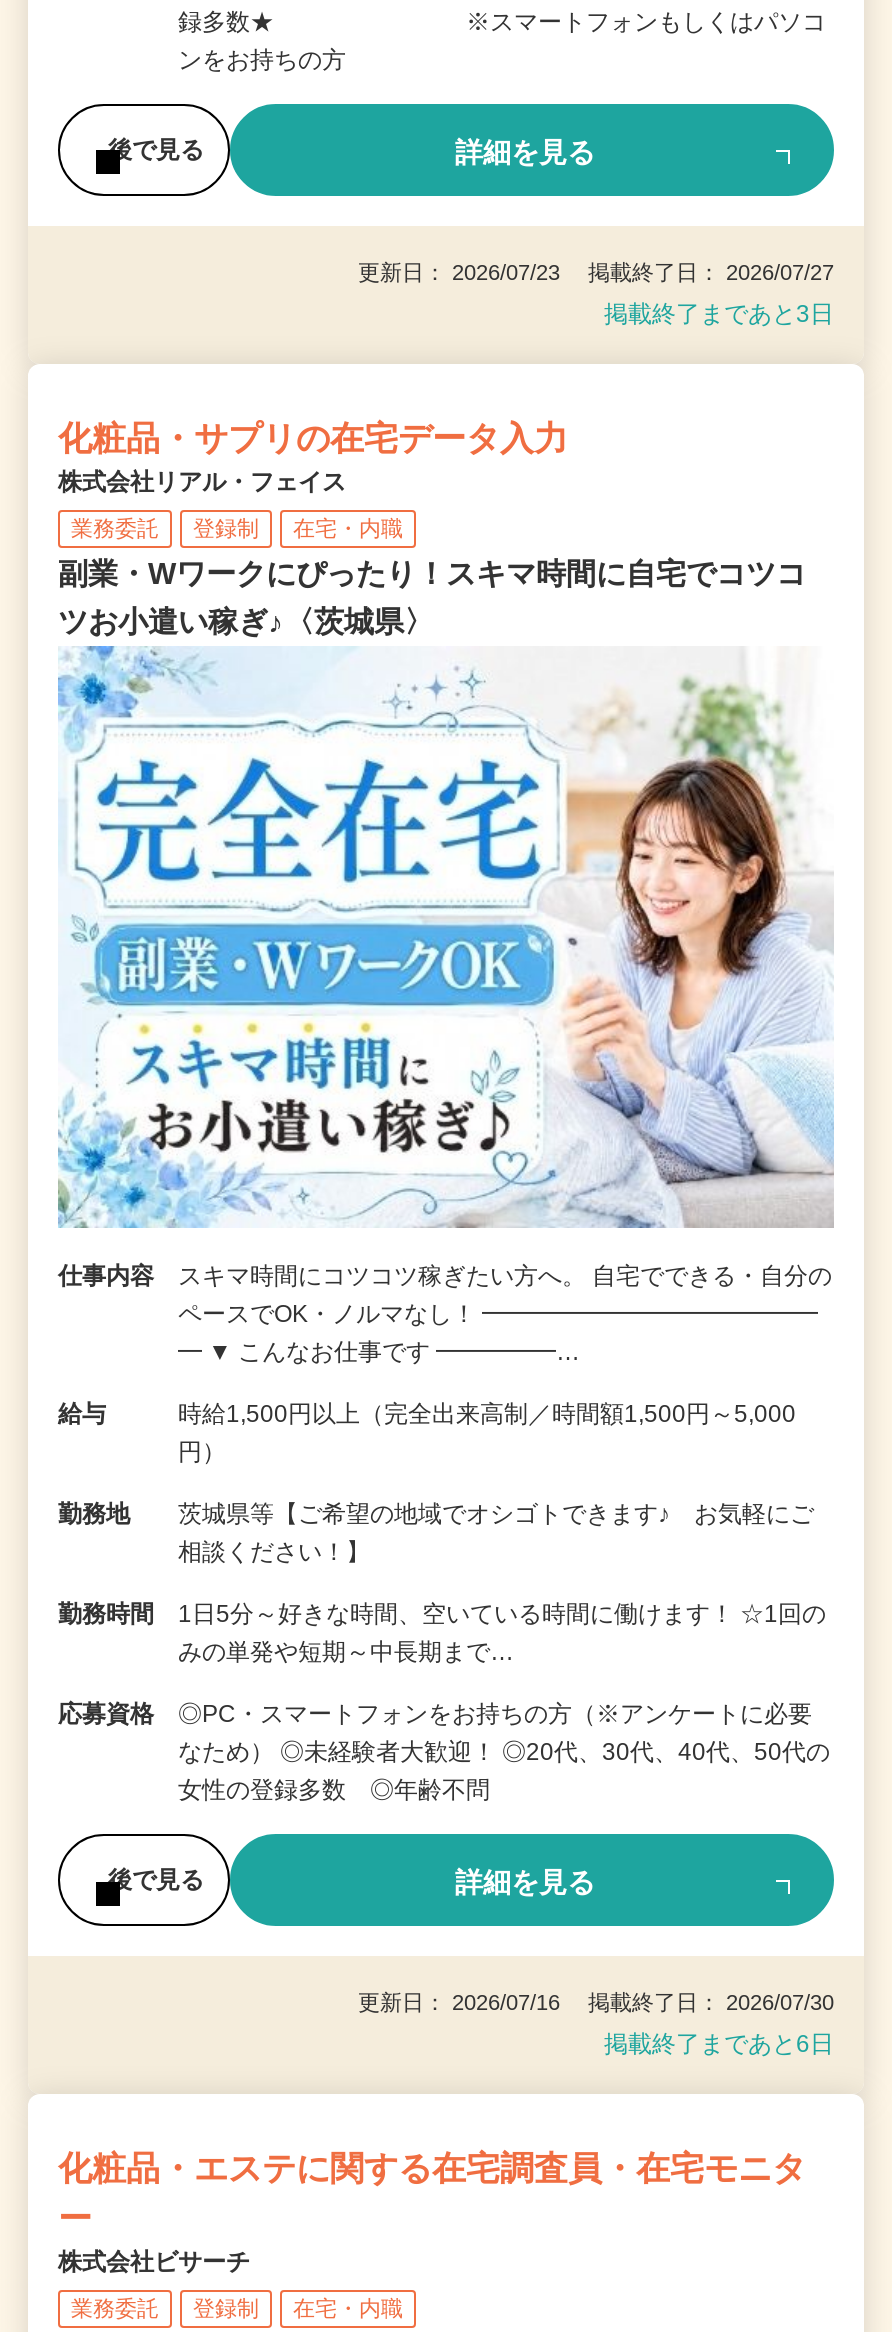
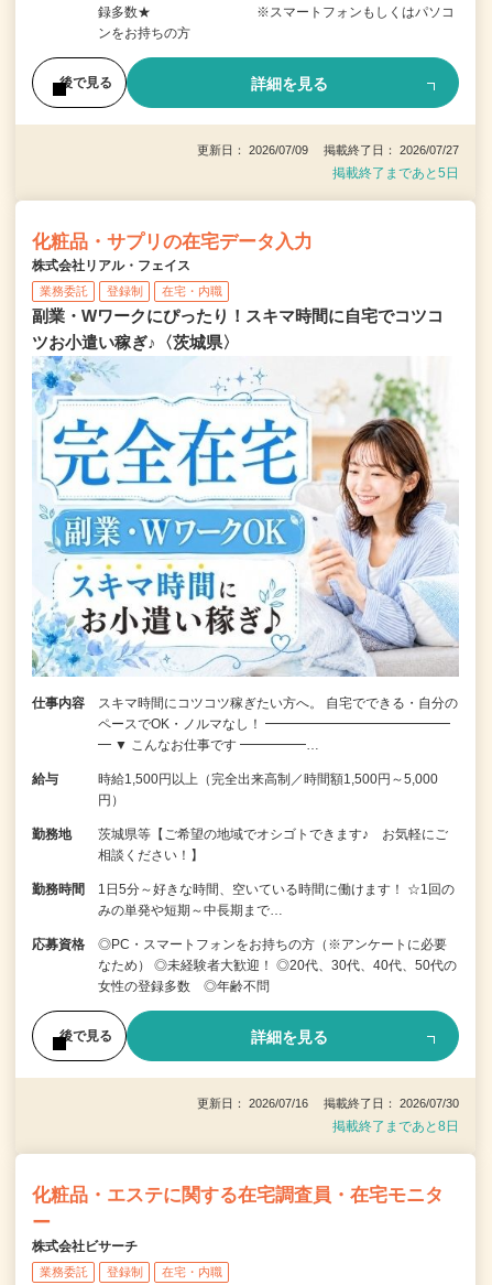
[358,260,834,284] 更新日： 2026/07/23 掲載終了日： 2026/07/27 -> [197,143,459,156] 更新日： 2026/07/09 掲載終了日： 2026/07/27
[604,300,834,328] 掲載終了まであと3日 -> [332,165,459,181] 掲載終了まであと5日
[604,2031,834,2059] 掲載終了まであと6日 -> [332,1119,459,1134] 掲載終了まであと8日

